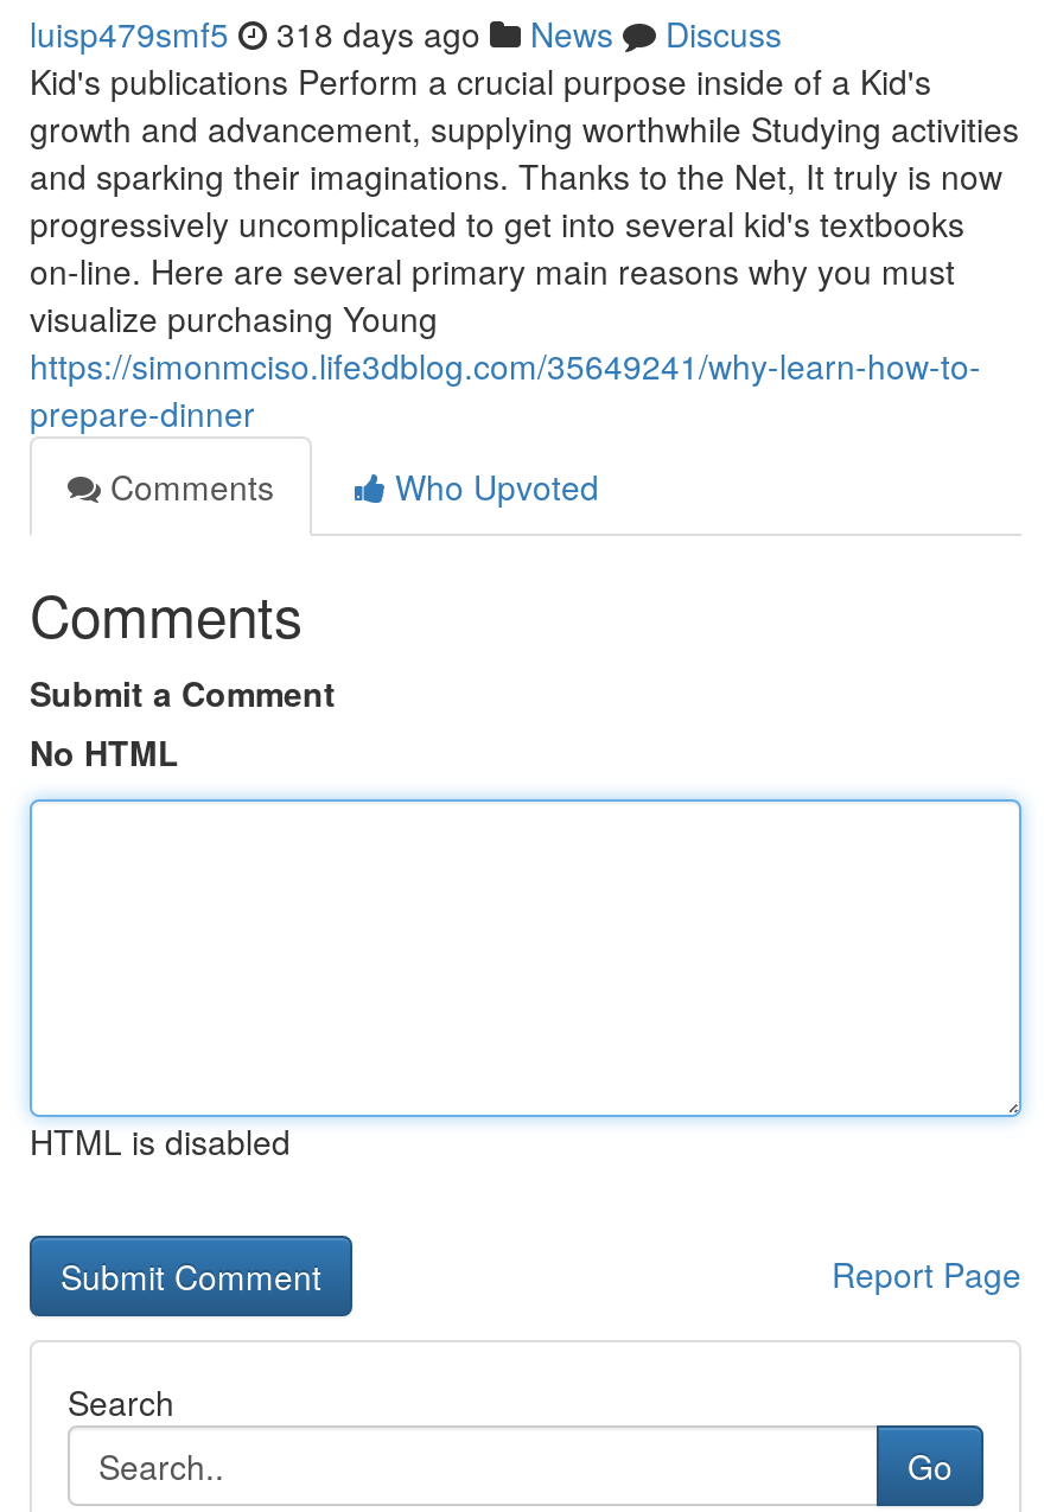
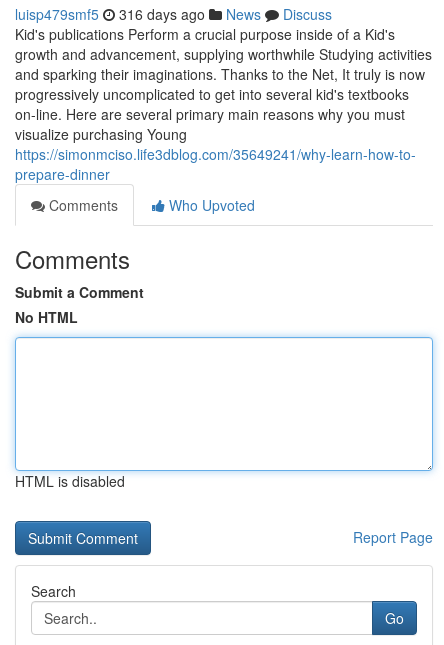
[30,9,782,57] luisp479smf5 318 days ago News Discuss -> [15,4,332,24] luisp479smf5 316 days ago News Discuss

